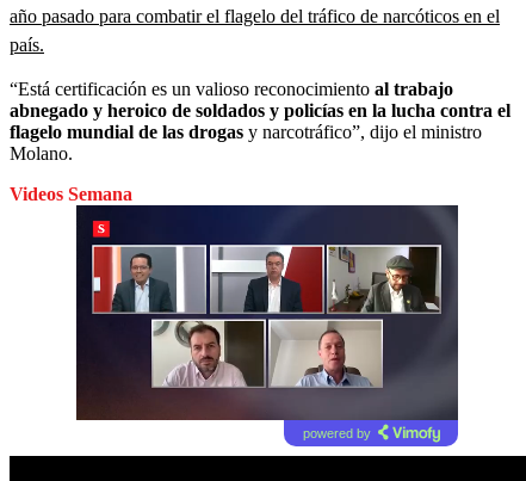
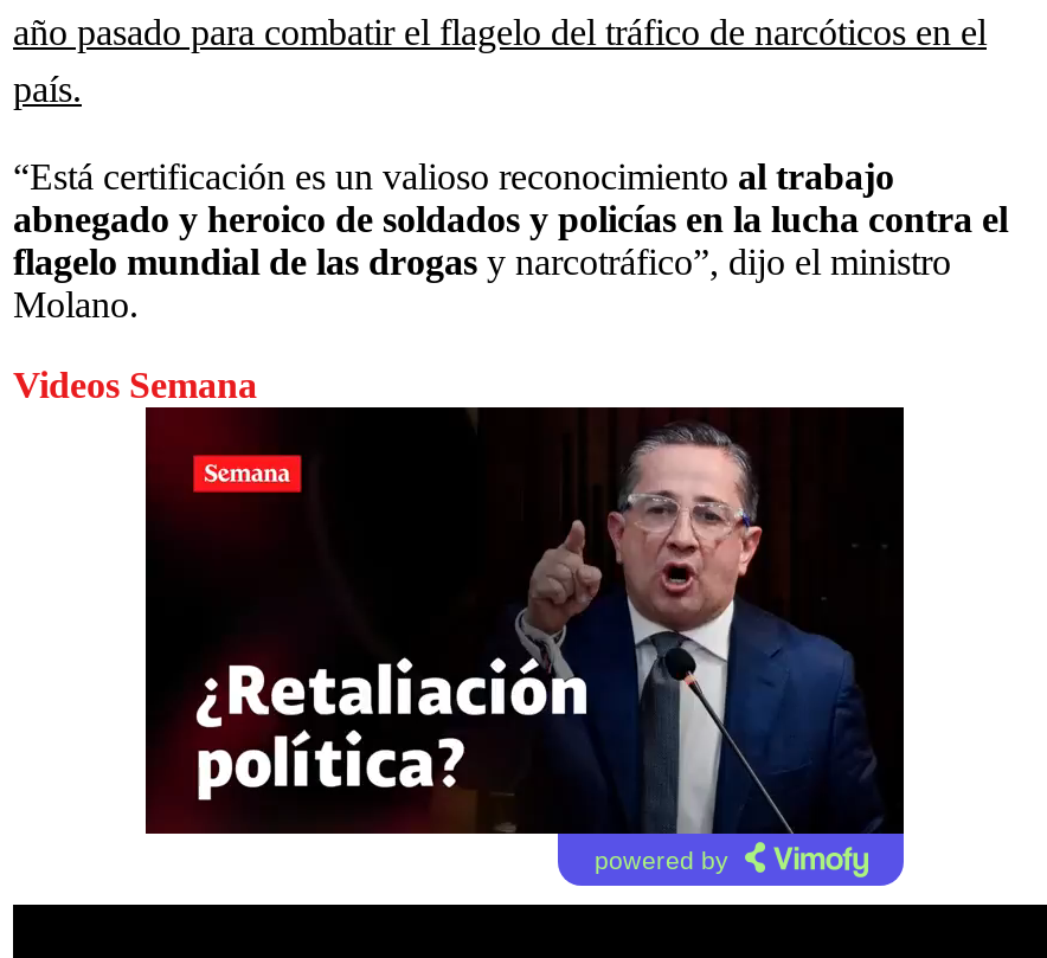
[78,205,458,420] [image] -> [148,407,901,834] [image]

